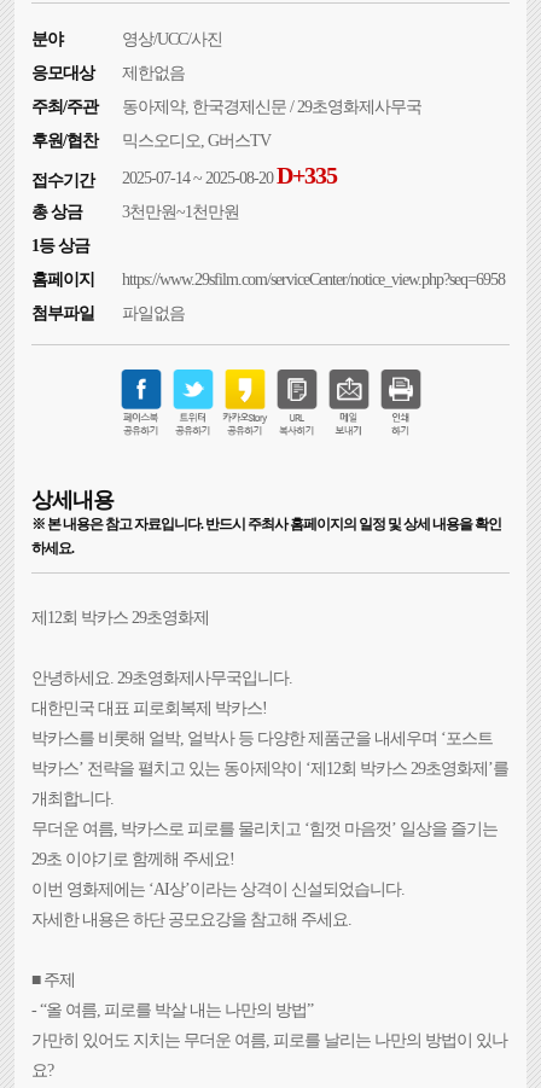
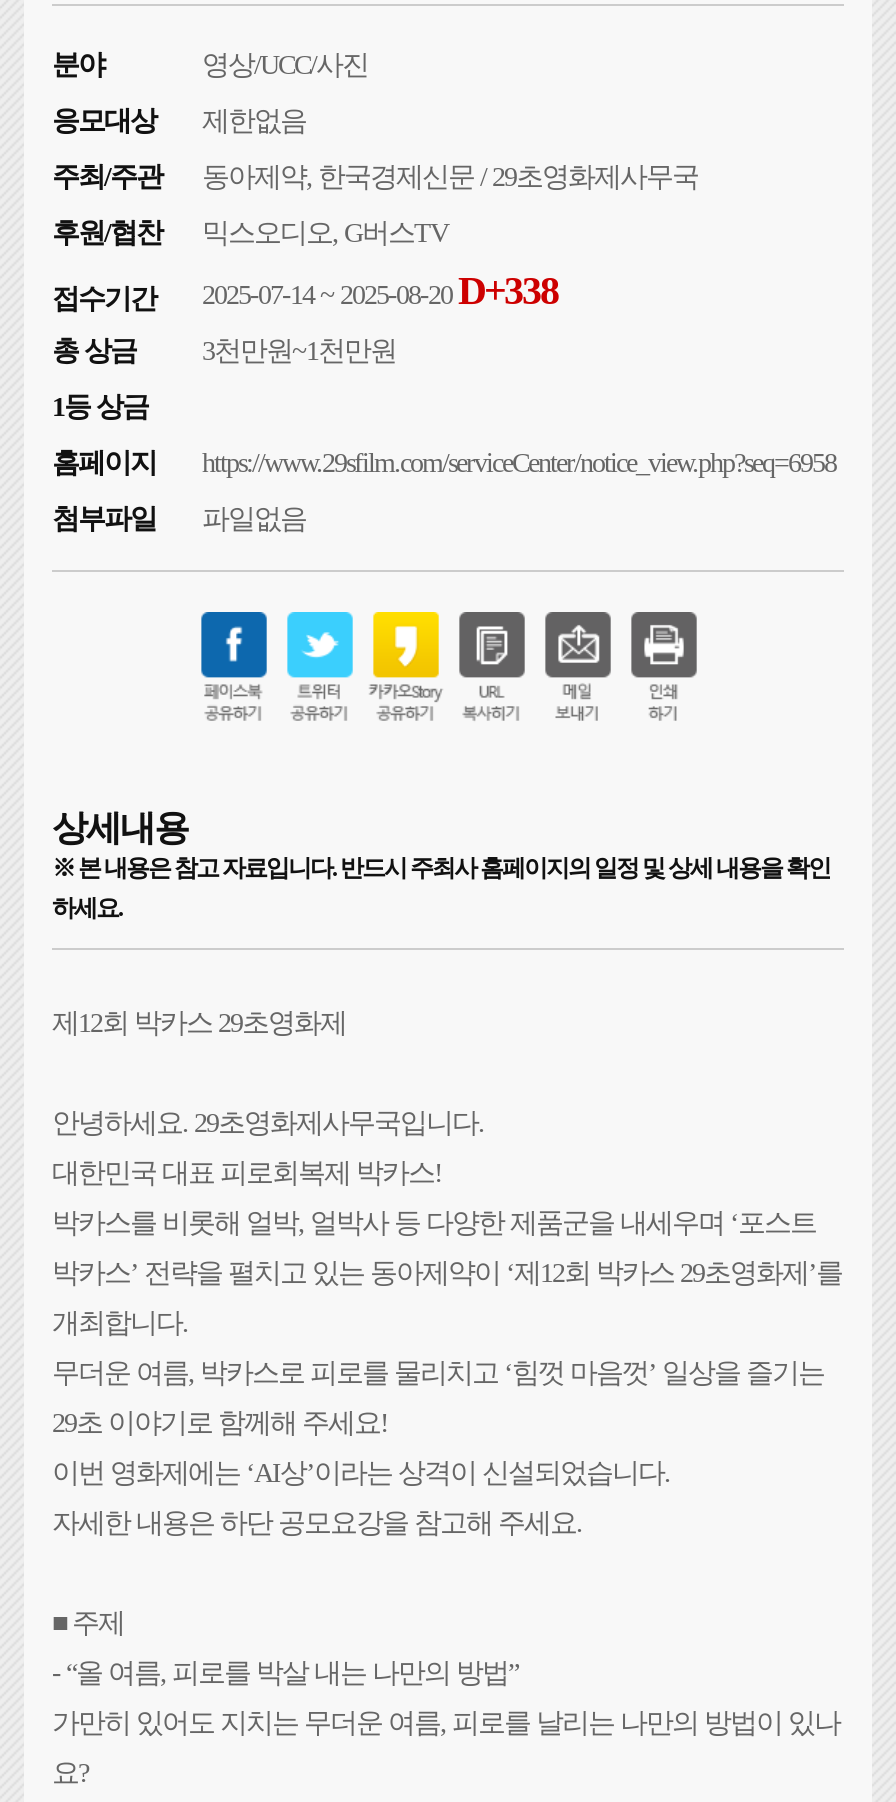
[31,162,337,190] 접수기간 2025-07-14 ~ 2025-08-20D+335 -> [52,268,558,314] 접수기간 2025-07-14 ~ 2025-08-20D+338

